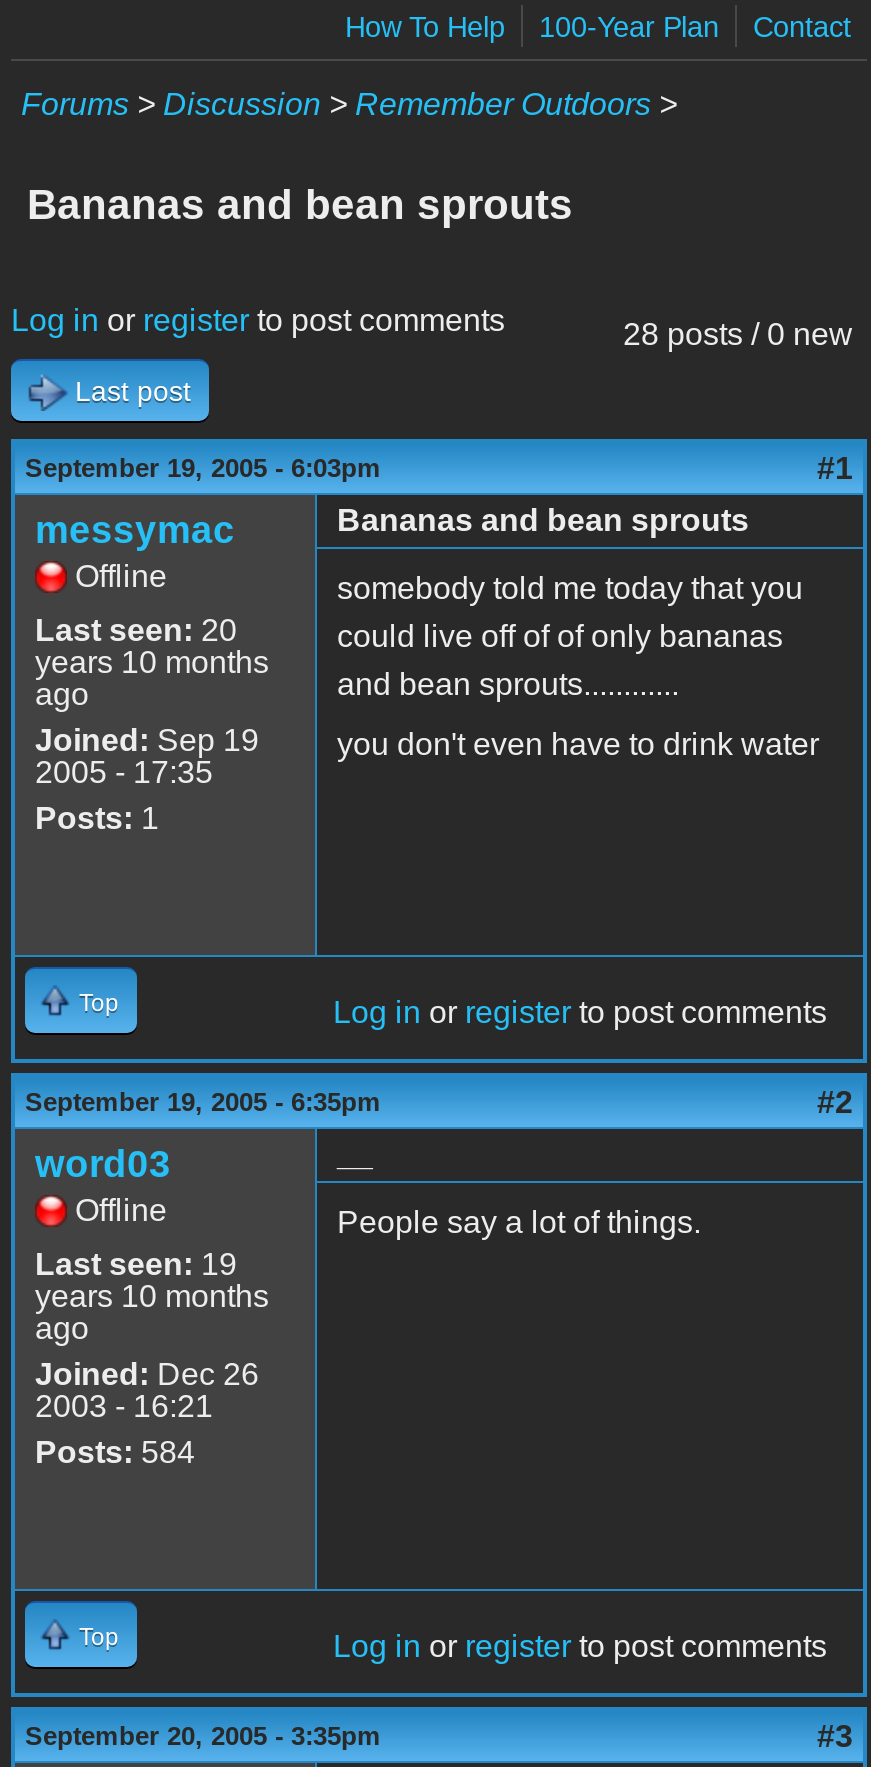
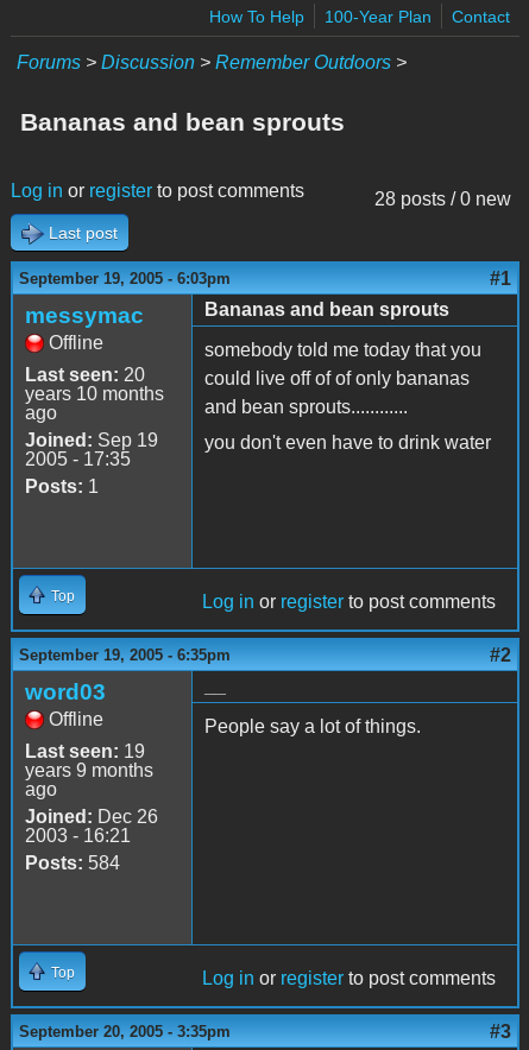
[35,1279,269,1313] years 10 months -> [25,760,153,780] years 9 months

